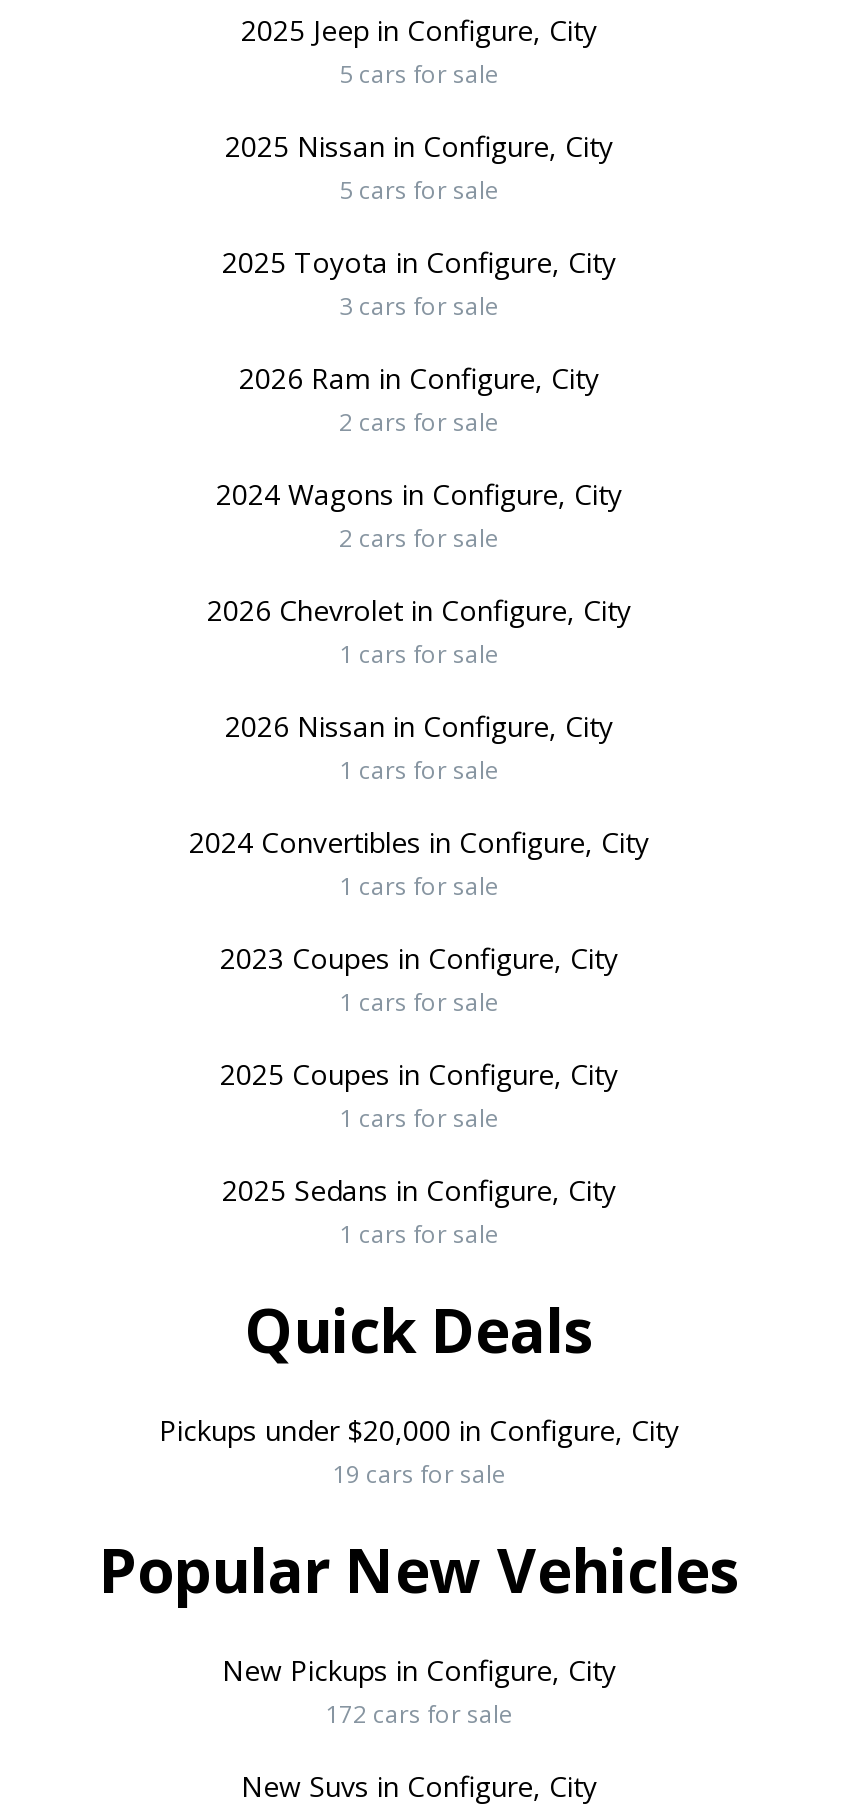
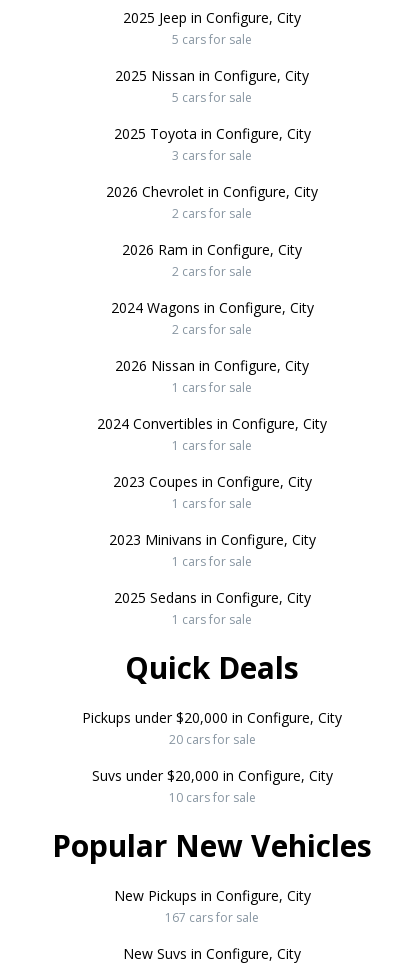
none -> [172,205,252,222] 2 cars for sale
moved [207,592,631,630] -> [106,182,318,201]: 2026 Chevrolet in Configure, City
[339,638,499,672] 1 cars for sale -> none
[220,1056,618,1094] 2025 Coupes in Configure, City -> [108,530,315,549] 2023 Minivans in Configure, City
[332,1458,506,1492] 19 cars for sale -> [91,731,332,806] 20 cars for sale | Suvs under $20,000 in Configure, City | 10 cars for sale
[325,1698,513,1732] 172 cars for sale -> [165,909,259,926] 167 cars for sale

